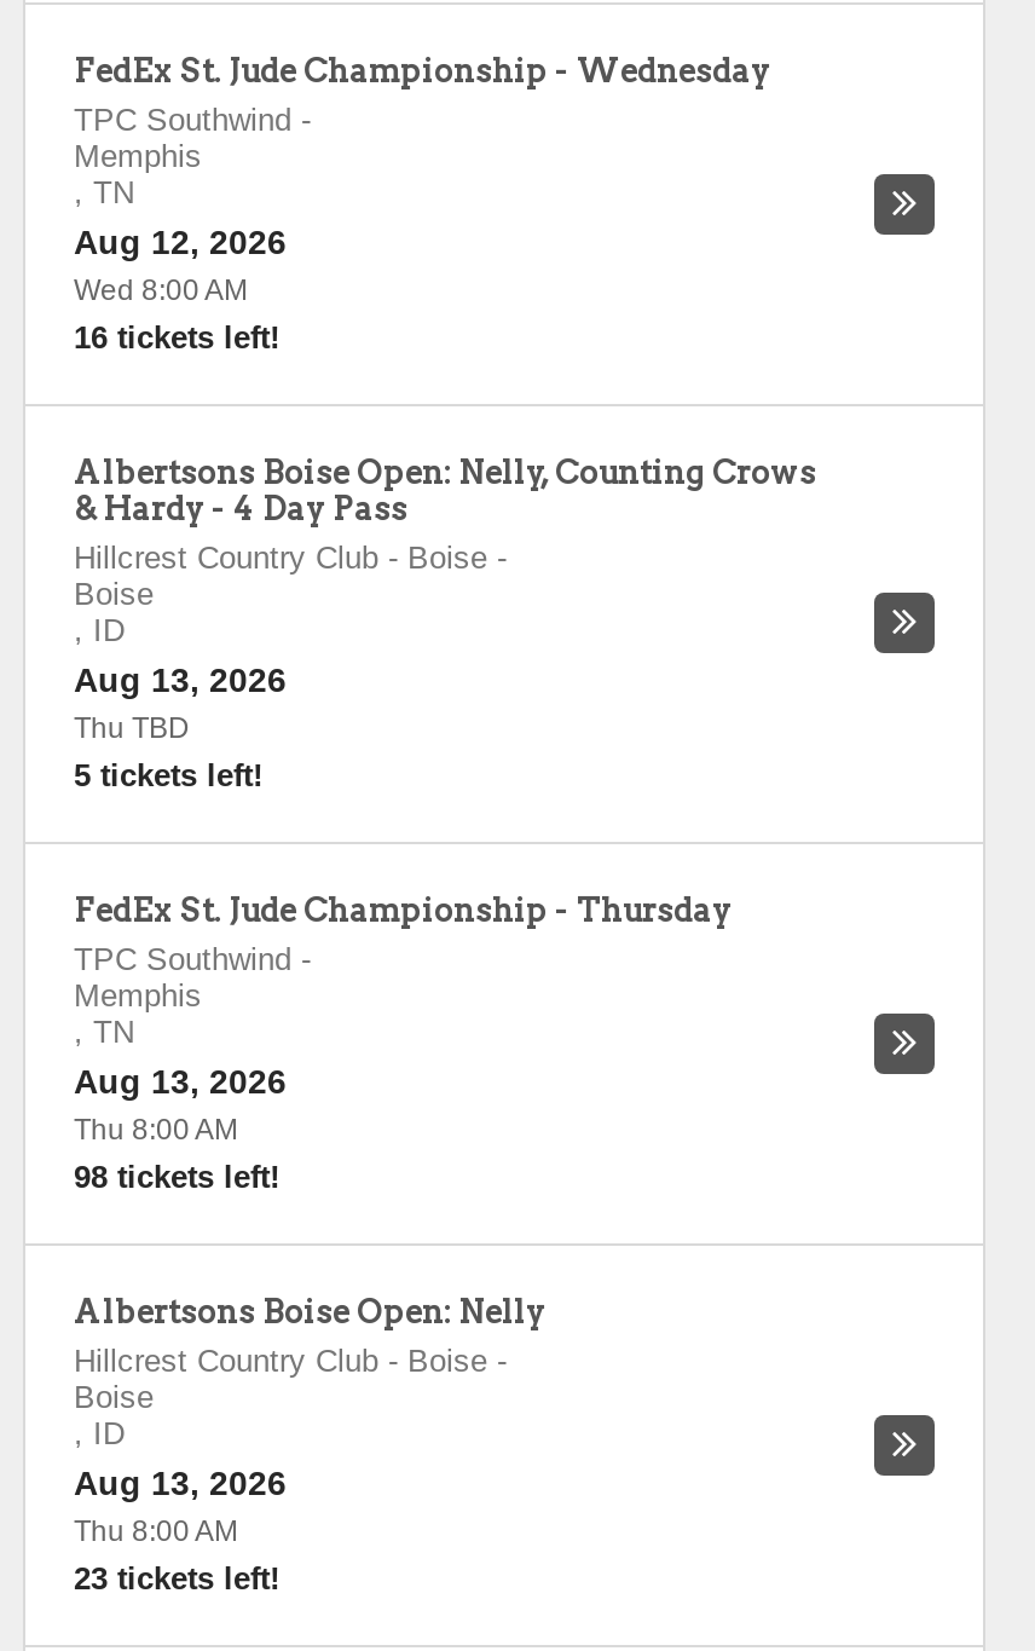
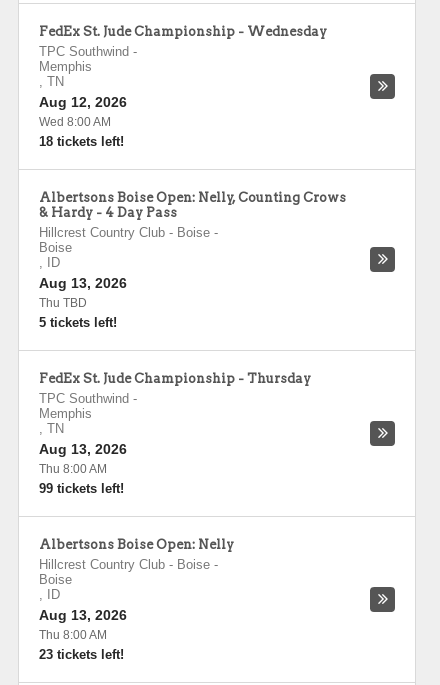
[74,319,279,356] 16 tickets left! -> [39,134,124,149] 18 tickets left!
[74,1159,279,1195] 98 tickets left! -> [39,481,124,496] 99 tickets left!

